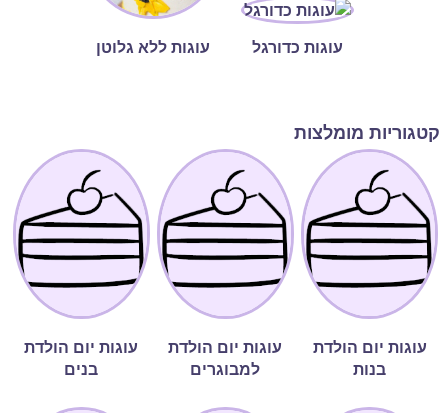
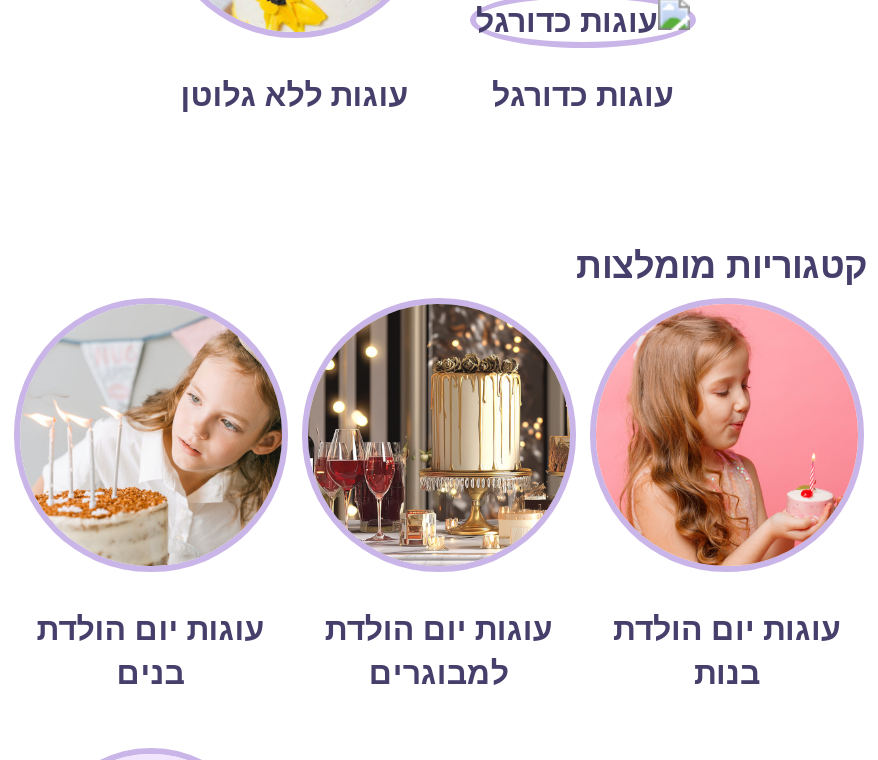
[17,153,148,316] [image] -> [24,304,284,568] [image]
[159,152,292,314] [image] -> [306,302,572,564] [image]
[304,152,435,316] [image] -> [596,304,858,568] [image]

